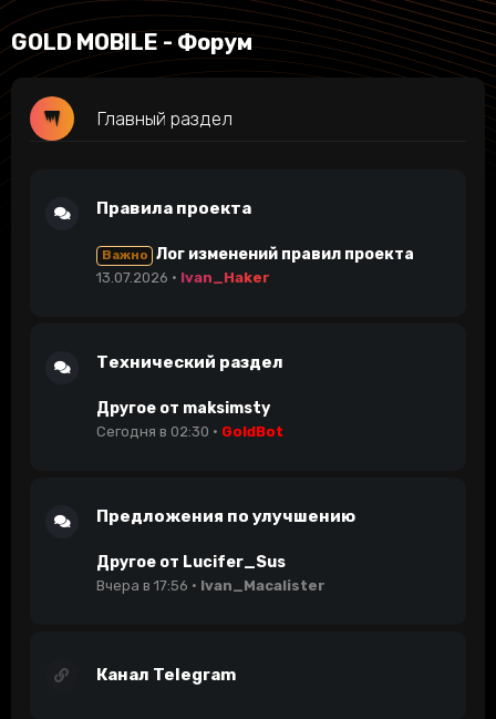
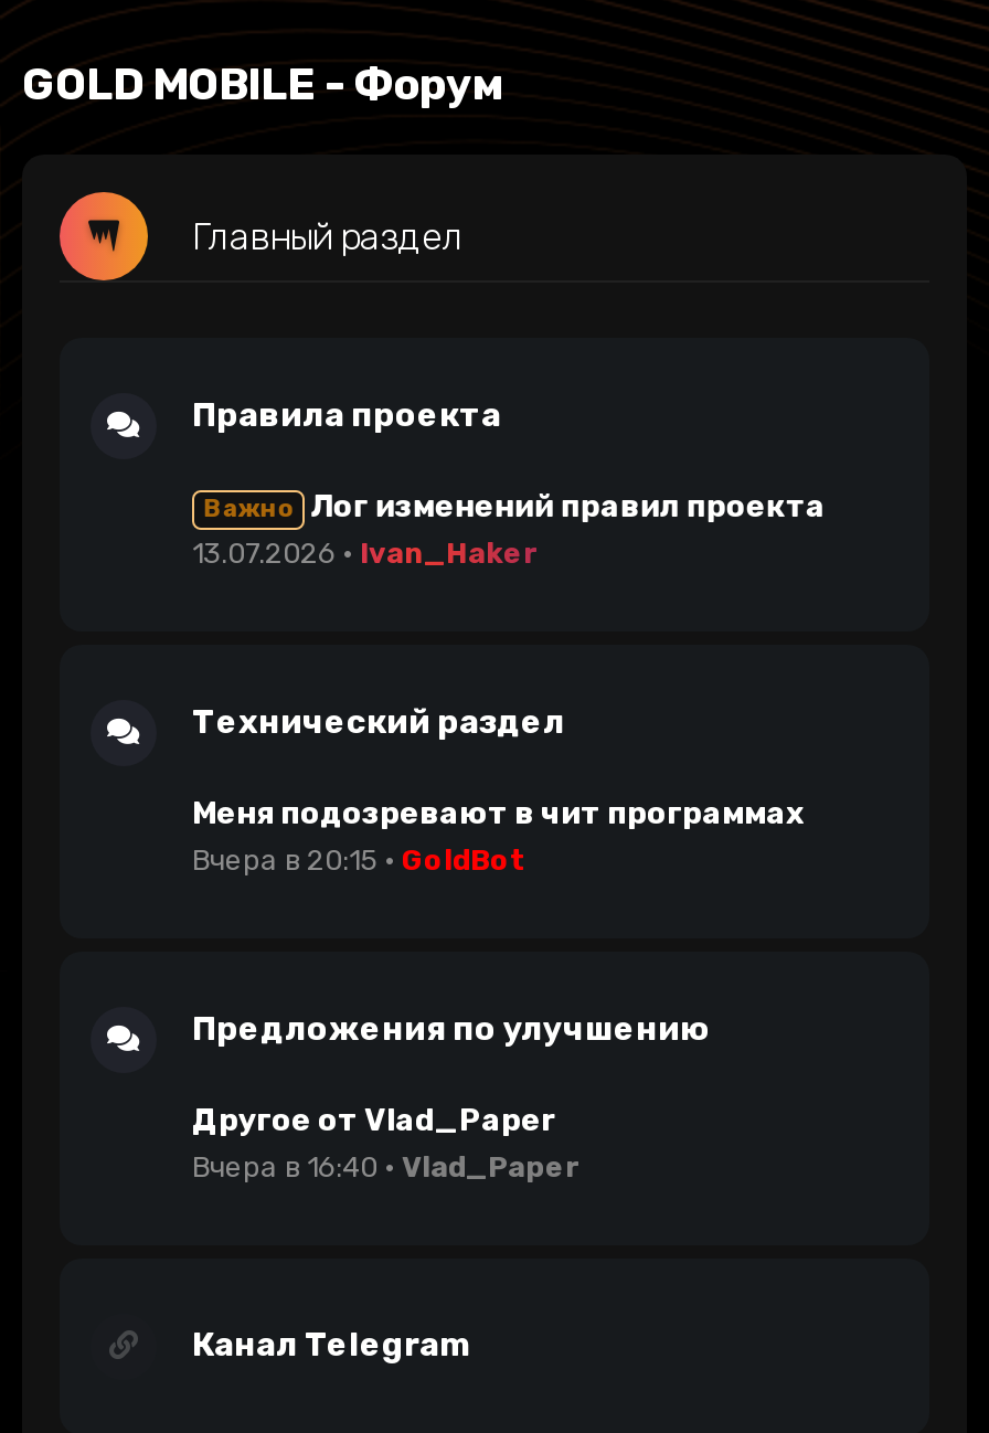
[96,398,270,439] Другое от maksimsty | Сегодня в 02:30 -> [192,794,804,876] Меня подозревают в чит программах | Вчера в 20:15
[96,552,325,593] Другое от Lucifer_Sus | Вчера в 17:56 | Ivan_Macalister -> [192,1101,581,1183] Другое от Vlad_Paper | Вчера в 16:40 | Vlad_Paper

